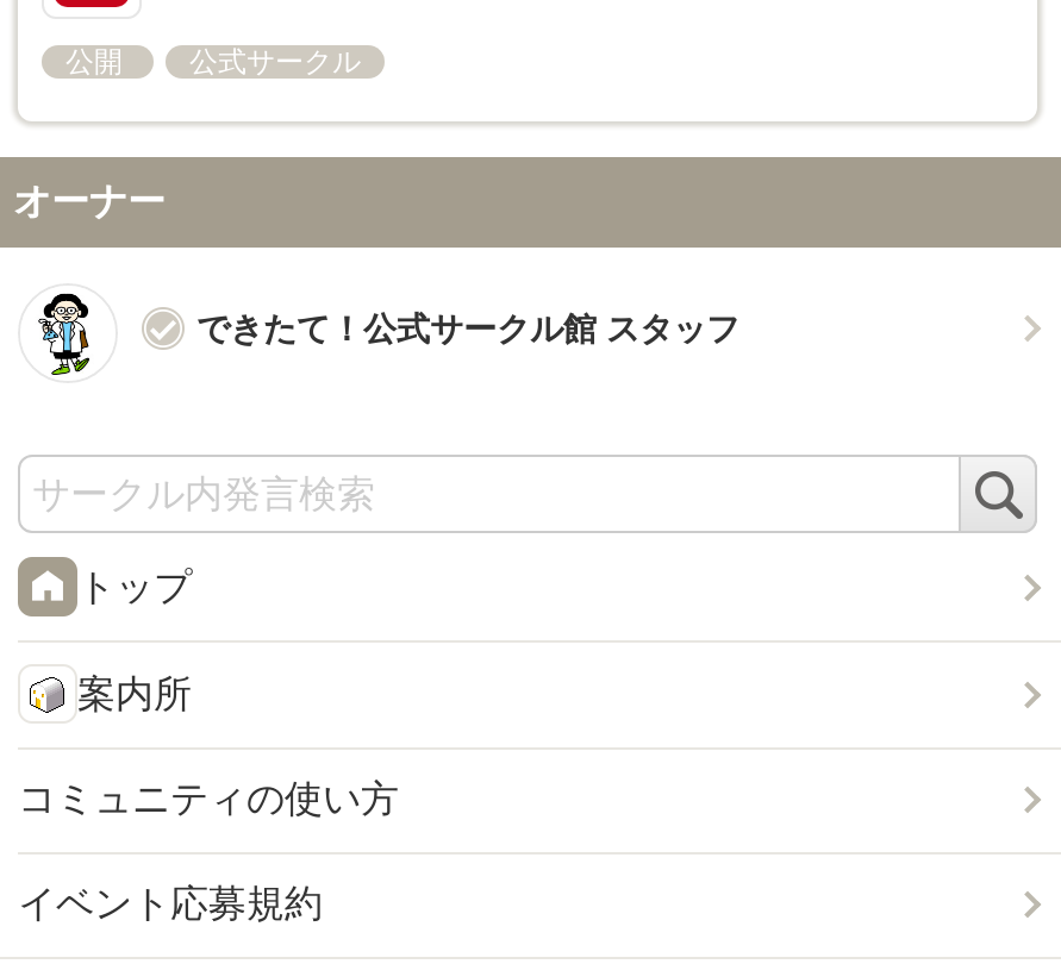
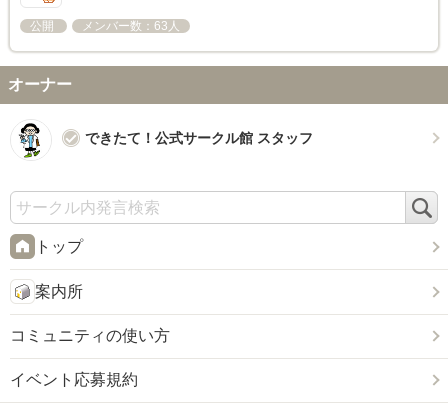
[189,45,361,79] 公式サークル -> [82,19,180,33] メンバー数：63人

